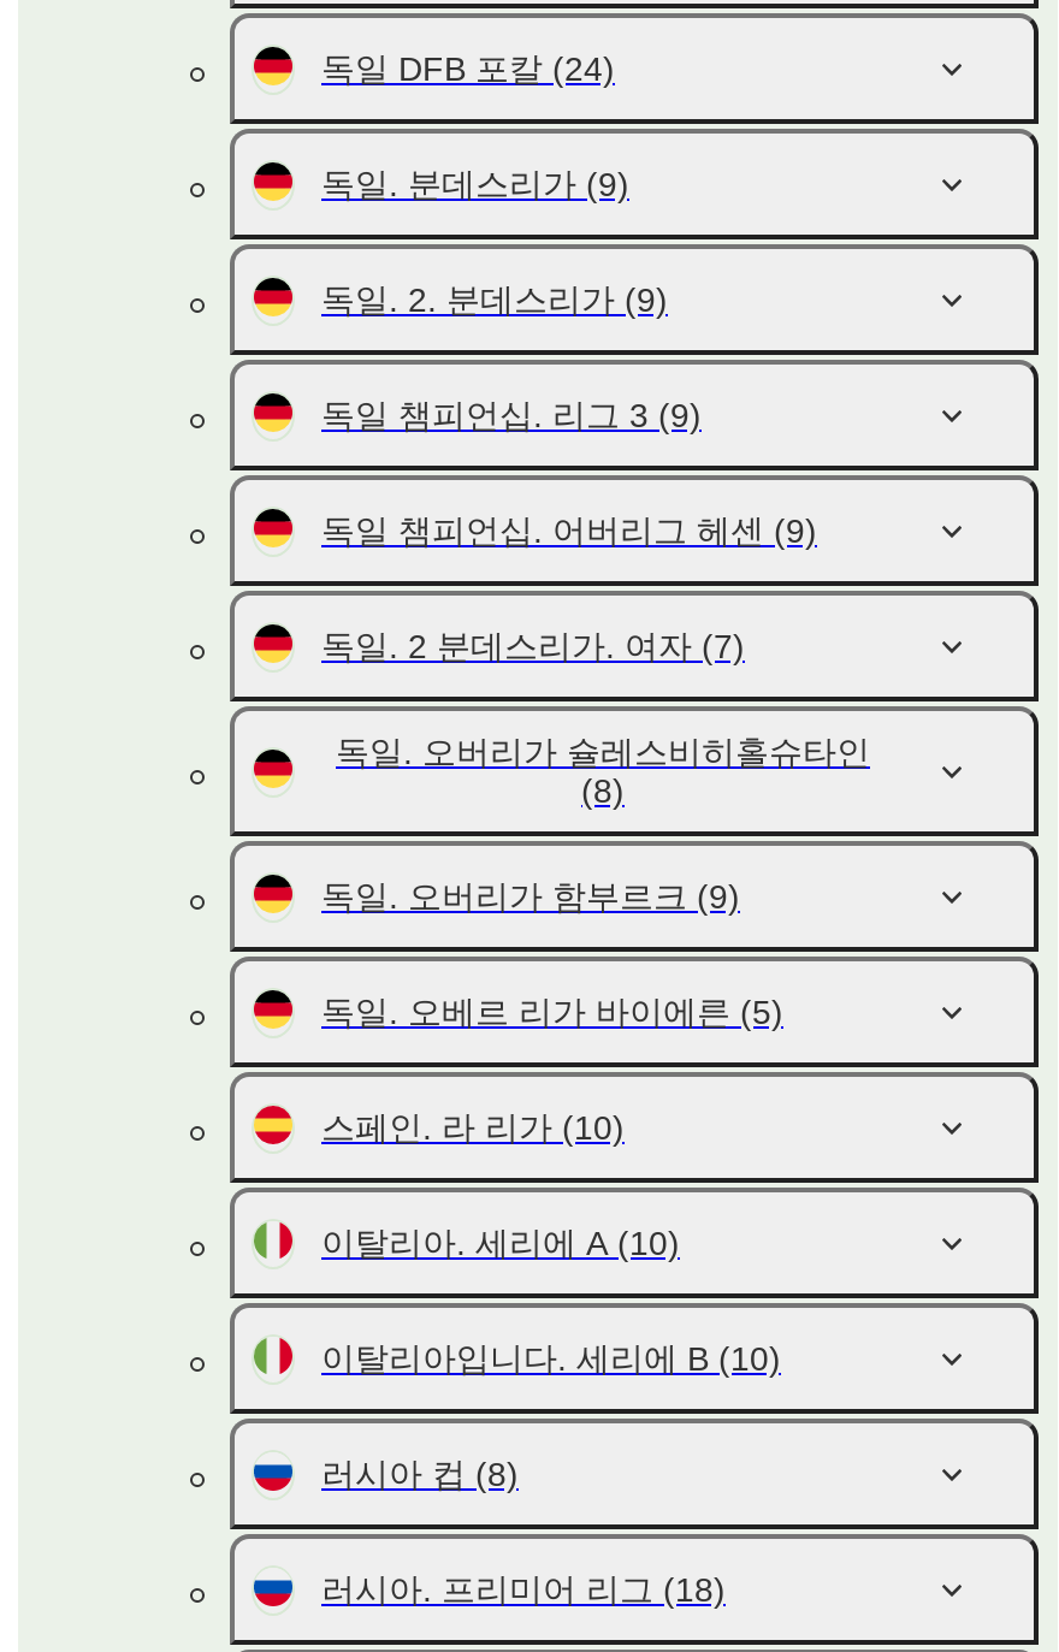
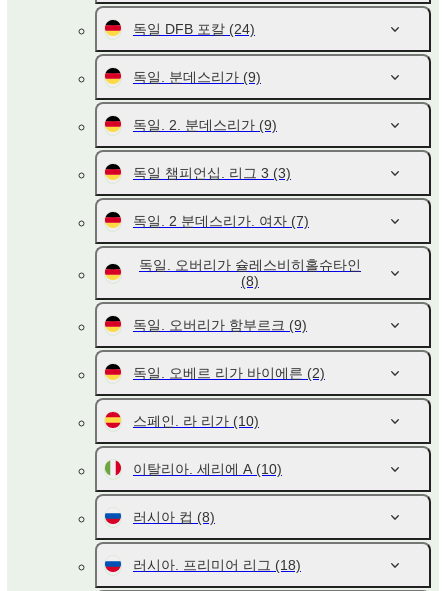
[321,396,817,550] 독일 챔피언십. 리그 3 (9) | 독일 챔피언십. 어버리그 헤센 (9) -> [133,165,291,181] 독일 챔피언십. 리그 3 (3)
[321,993,783,1031] 독일. 오베르 리가 바이에른 (5) -> [133,365,325,381] 독일. 오베르 리가 바이에른 (2)
[321,1339,781,1378] 이탈리아입니다. 세리에 B (10) -> none

